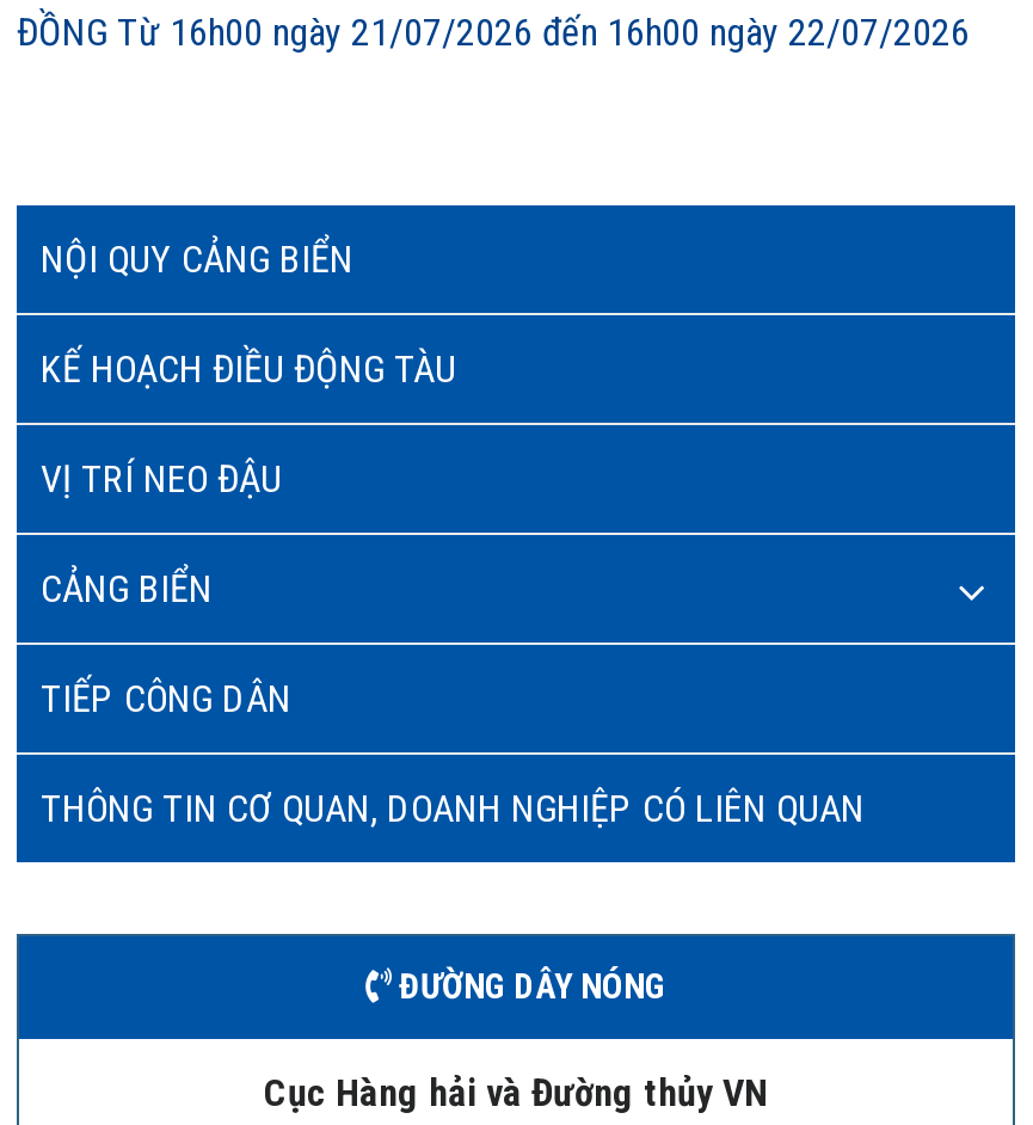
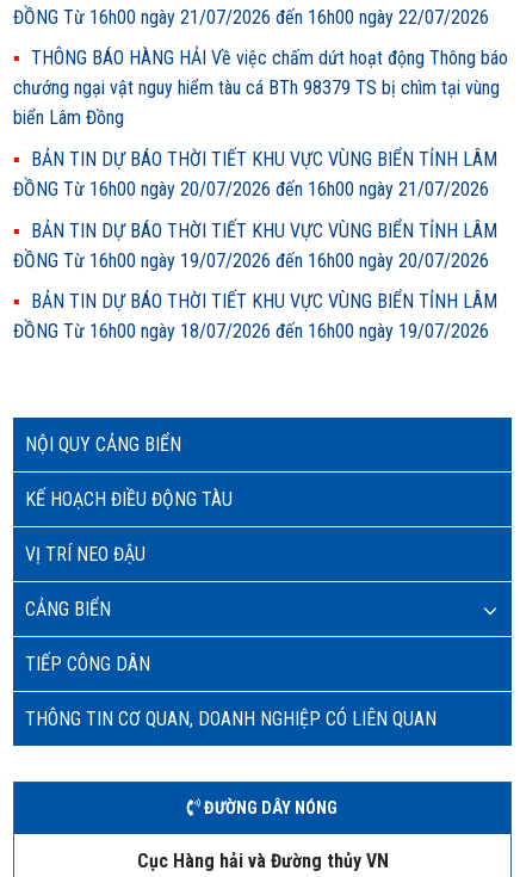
none -> [13,47,508,343] THÔNG BÁO HÀNG HẢI Về việc chấm dứt hoạt động Thông báo | chướng ngại vật nguy hiểm tàu cá BTh 98379 TS bị chìm tại vùng | biển Lâm Đồng | BẢN TIN DỰ BÁO THỜI TIẾT KHU VỰC VÙNG BIỂN TỈNH LÂM | ĐỒNG Từ 16h00 ngày 20/07/2026 đến 16h00 ngày 21/07/2026 | BẢN TIN DỰ BÁO THỜI TIẾT KHU VỰC VÙNG BIỂN TỈNH LÂM | ĐỒNG Từ 16h00 ngày 19/07/2026 đến 16h00 ngày 20/07/2026 | BẢN TIN DỰ BÁO THỜI TIẾT KHU VỰC VÙNG BIỂN TỈNH LÂM | ĐỒNG Từ 16h00 ngày 18/07/2026 đến 16h00 ngày 19/07/2026

